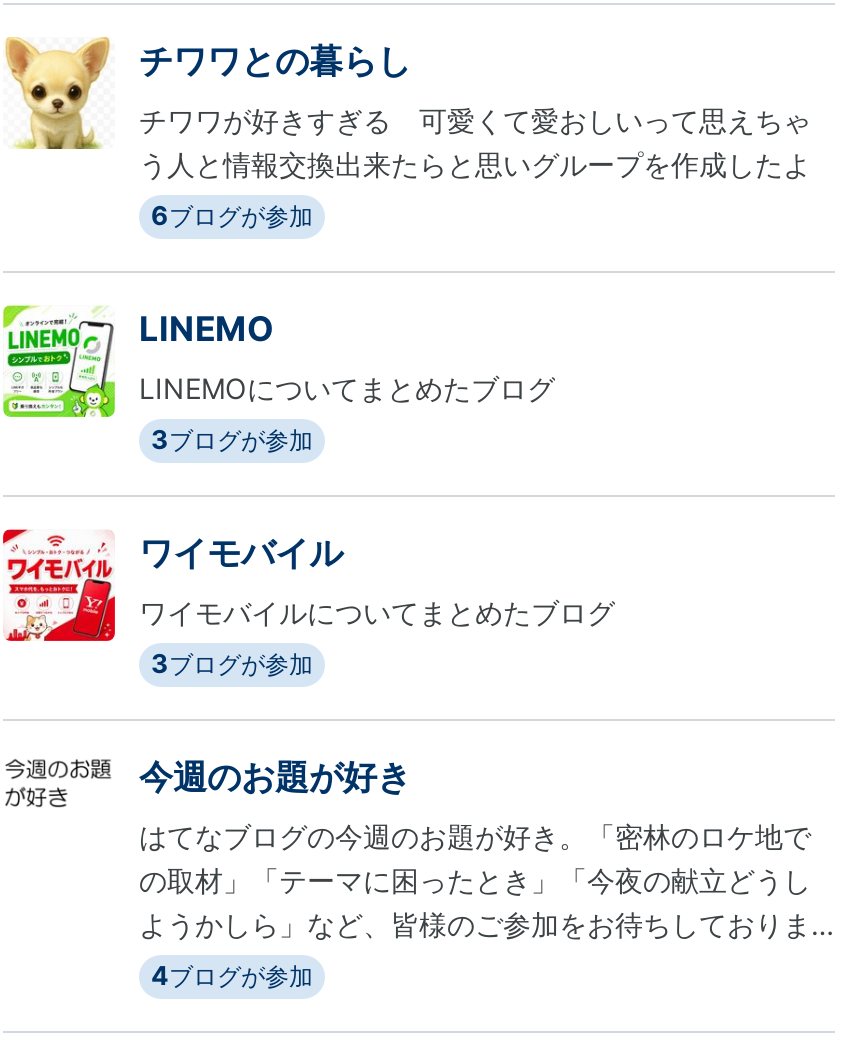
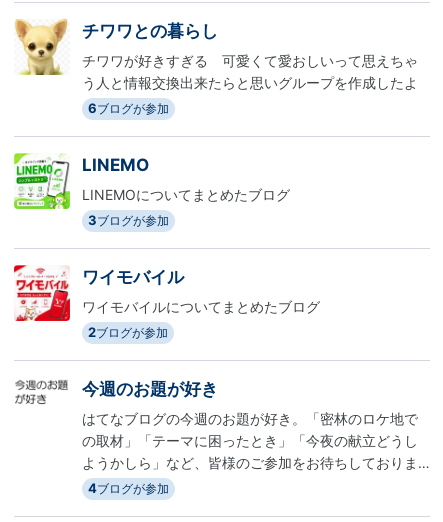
[151,647,313,679] 3ブログが参加 -> [88,324,168,340] 2ブログが参加

